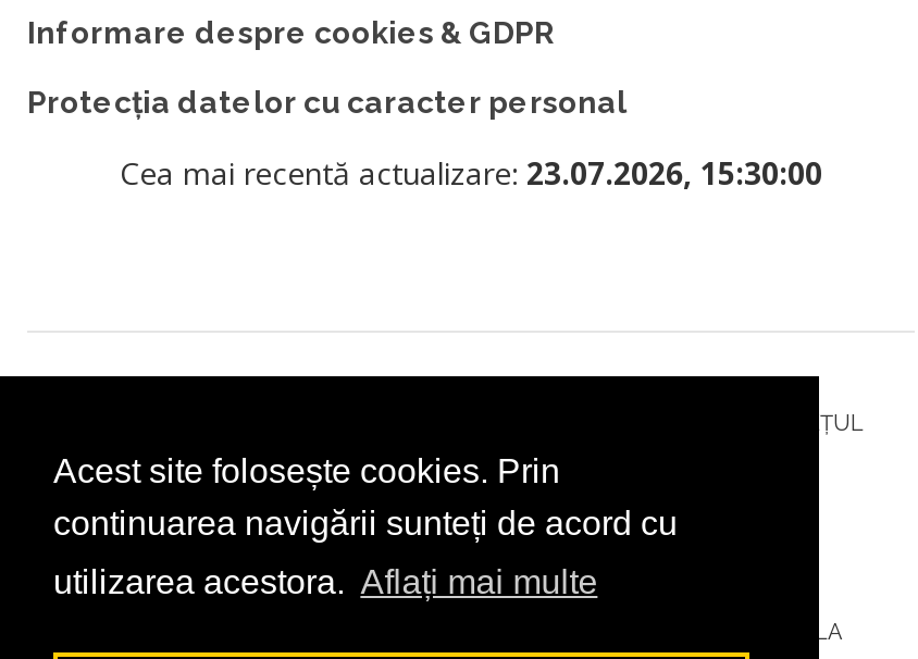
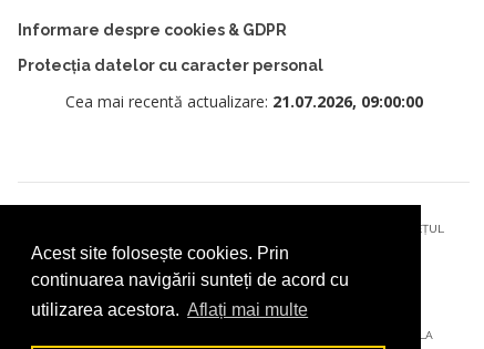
[120,151,822,193] Cea mai recentă actualizare: 23.07.2026, 15:30:00 -> [65,90,423,111] Cea mai recentă actualizare: 21.07.2026, 09:00:00

